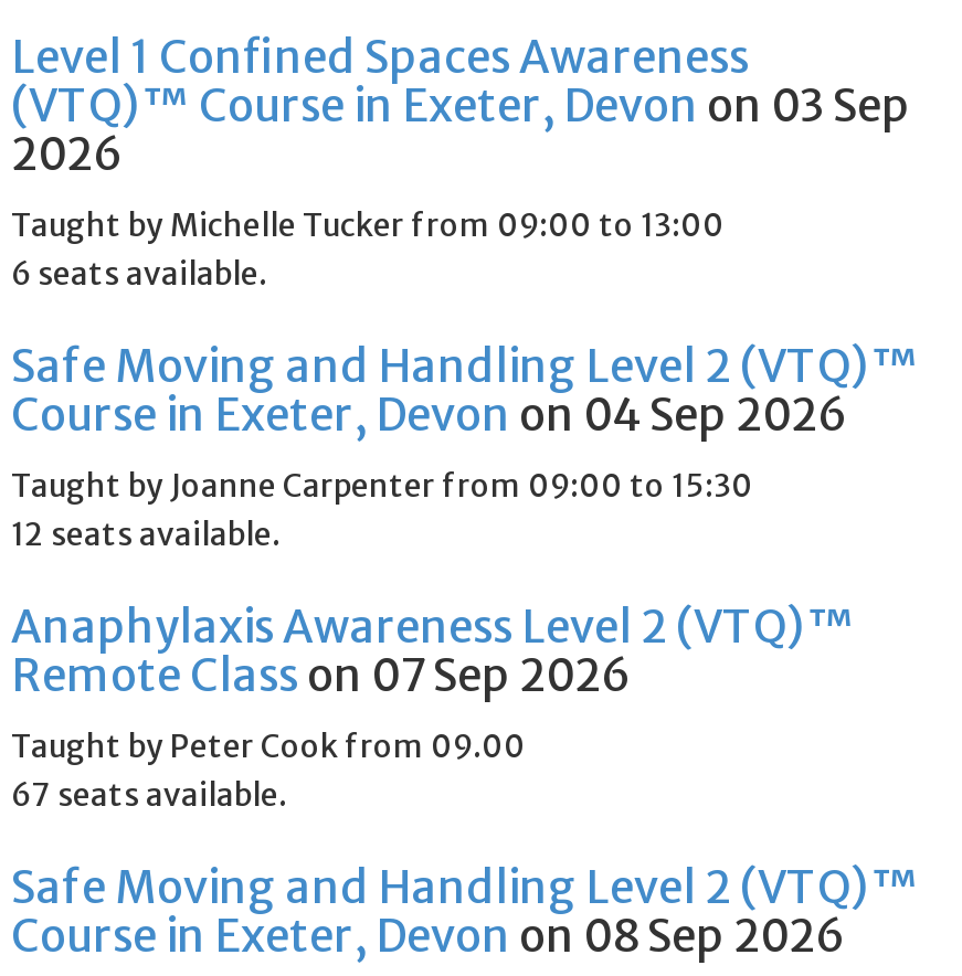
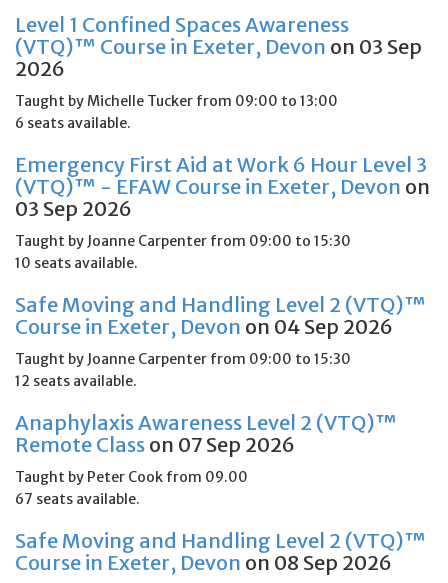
none -> [15,152,430,272] Emergency First Aid at Work 6 Hour Level 3 | (VTQ)™ - EFAW Course in Exeter, Devon on | 03 Sep 2026 | Taught by Joanne Carpenter from 09:00 to 15:30 | 10 seats available.

